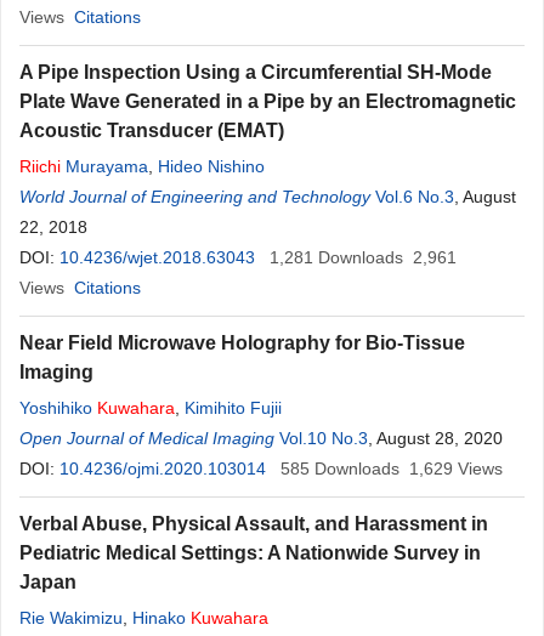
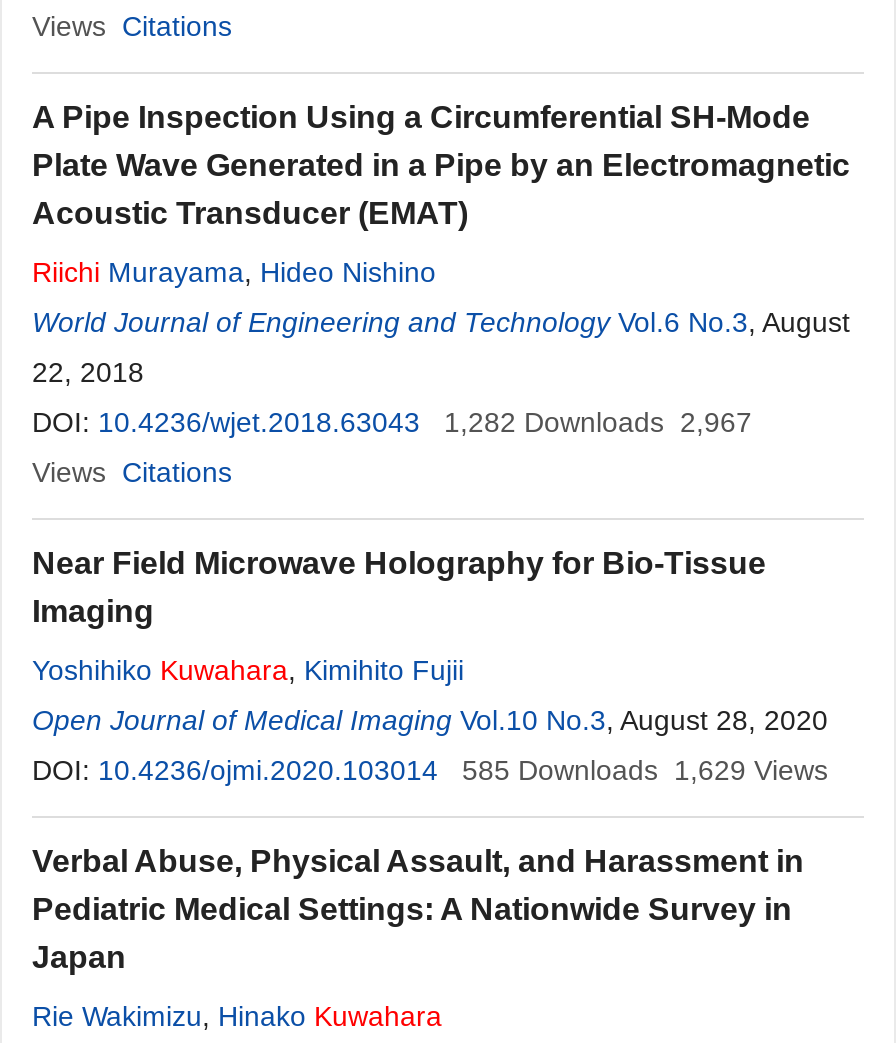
[19,248,457,267] DOI: 10.4236/wjet.2018.63043 1,281 Downloads 2,961 -> [32,406,752,438] DOI: 10.4236/wjet.2018.63043 1,282 Downloads 2,967

